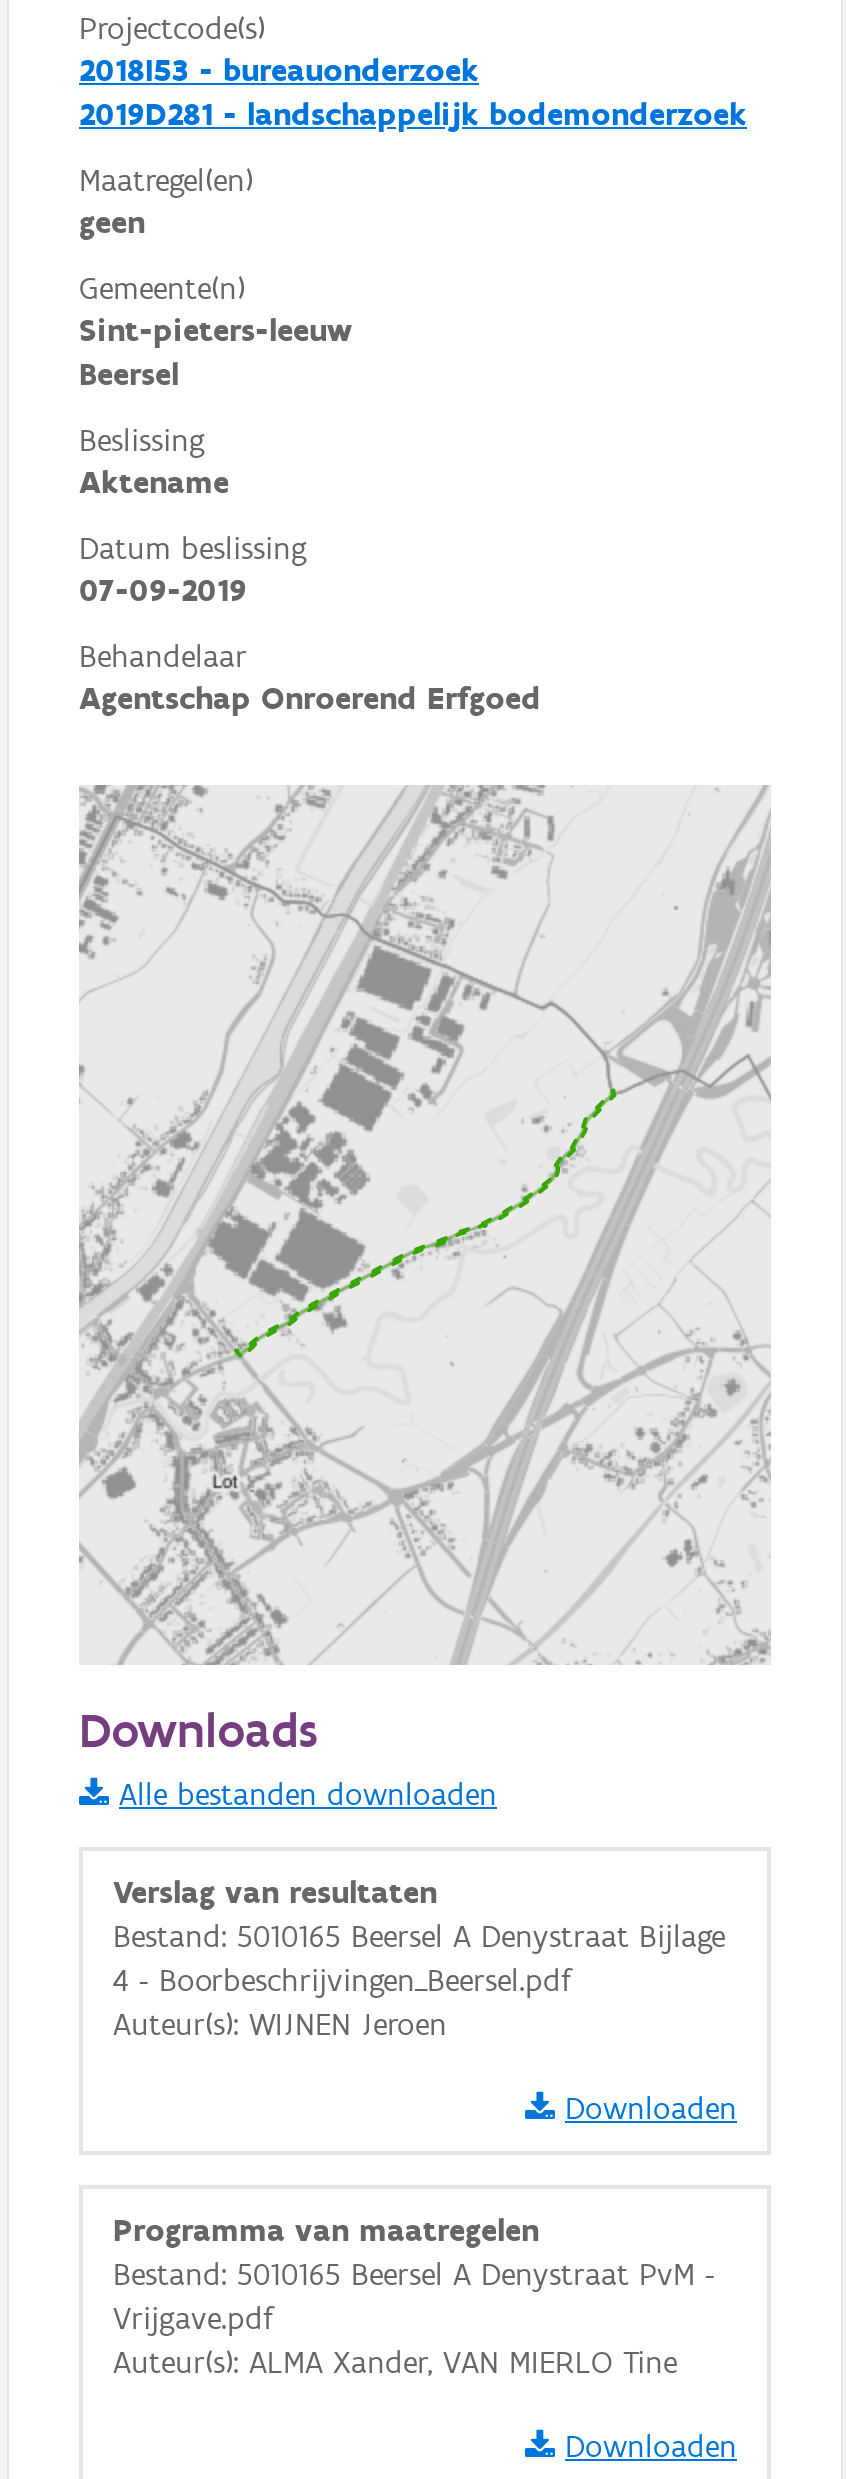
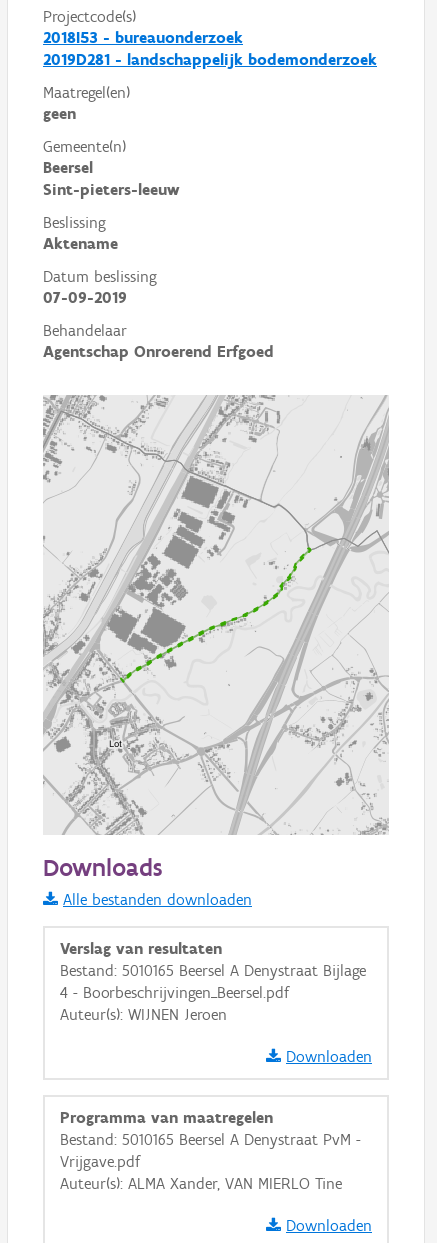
moved [79,311,353,349] -> [43,180,180,199]: Sint-pieters-leeuw
moved [79,355,179,393] -> [43,158,93,177]: Beersel

